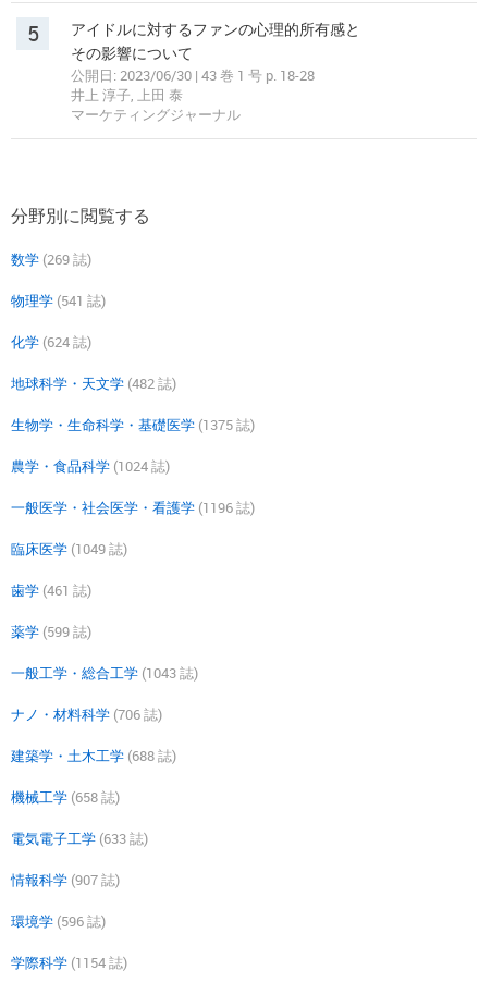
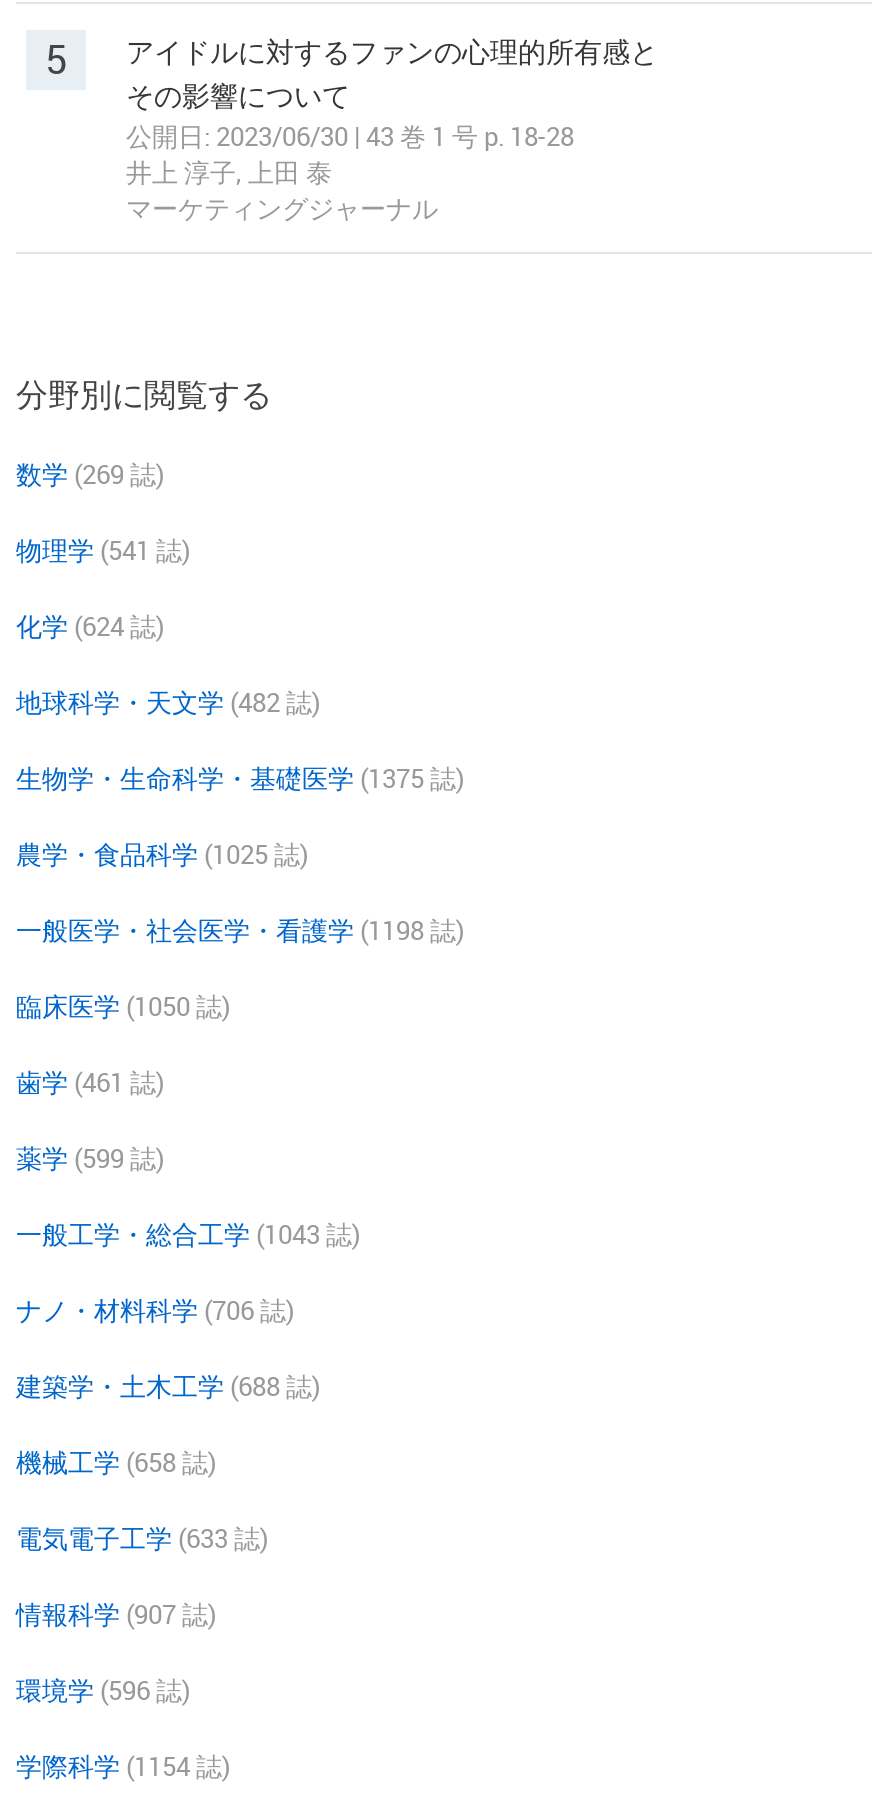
[11,456,170,476] 農学・食品科学 (1024 誌) -> [16,836,308,872] 農学・食品科学 (1025 誌)
[11,498,255,517] 一般医学・社会医学・看護学 (1196 誌) -> [16,912,464,948] 一般医学・社会医学・看護学 (1198 誌)
[11,539,127,558] 臨床医学 (1049 誌) -> [16,988,230,1024] 臨床医学 (1050 誌)

